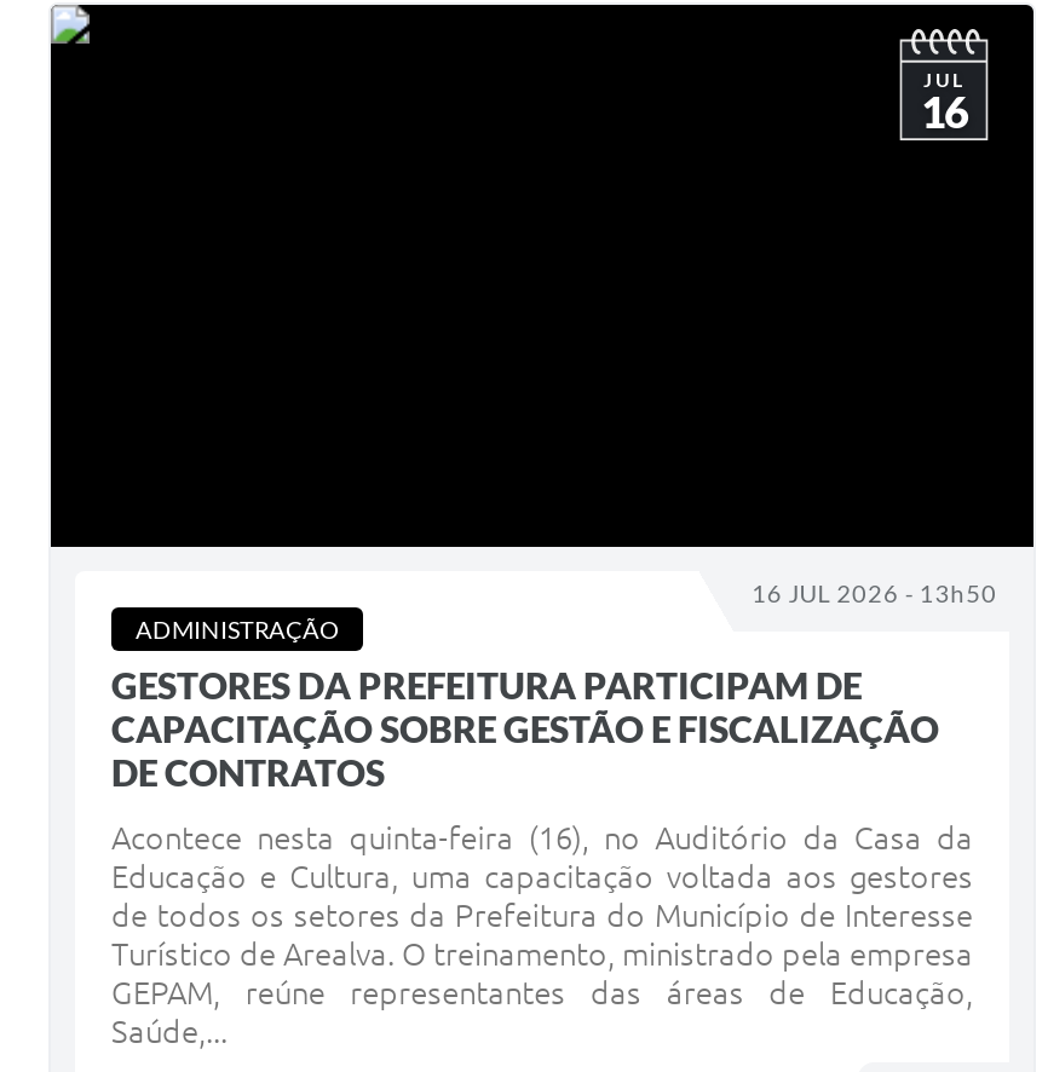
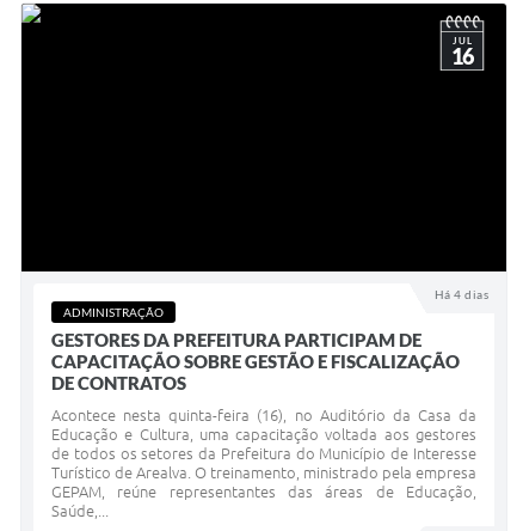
[751,580,997,609] 16 JUL 2026 - 13h50 -> [435,288,488,302] Há 4 dias

